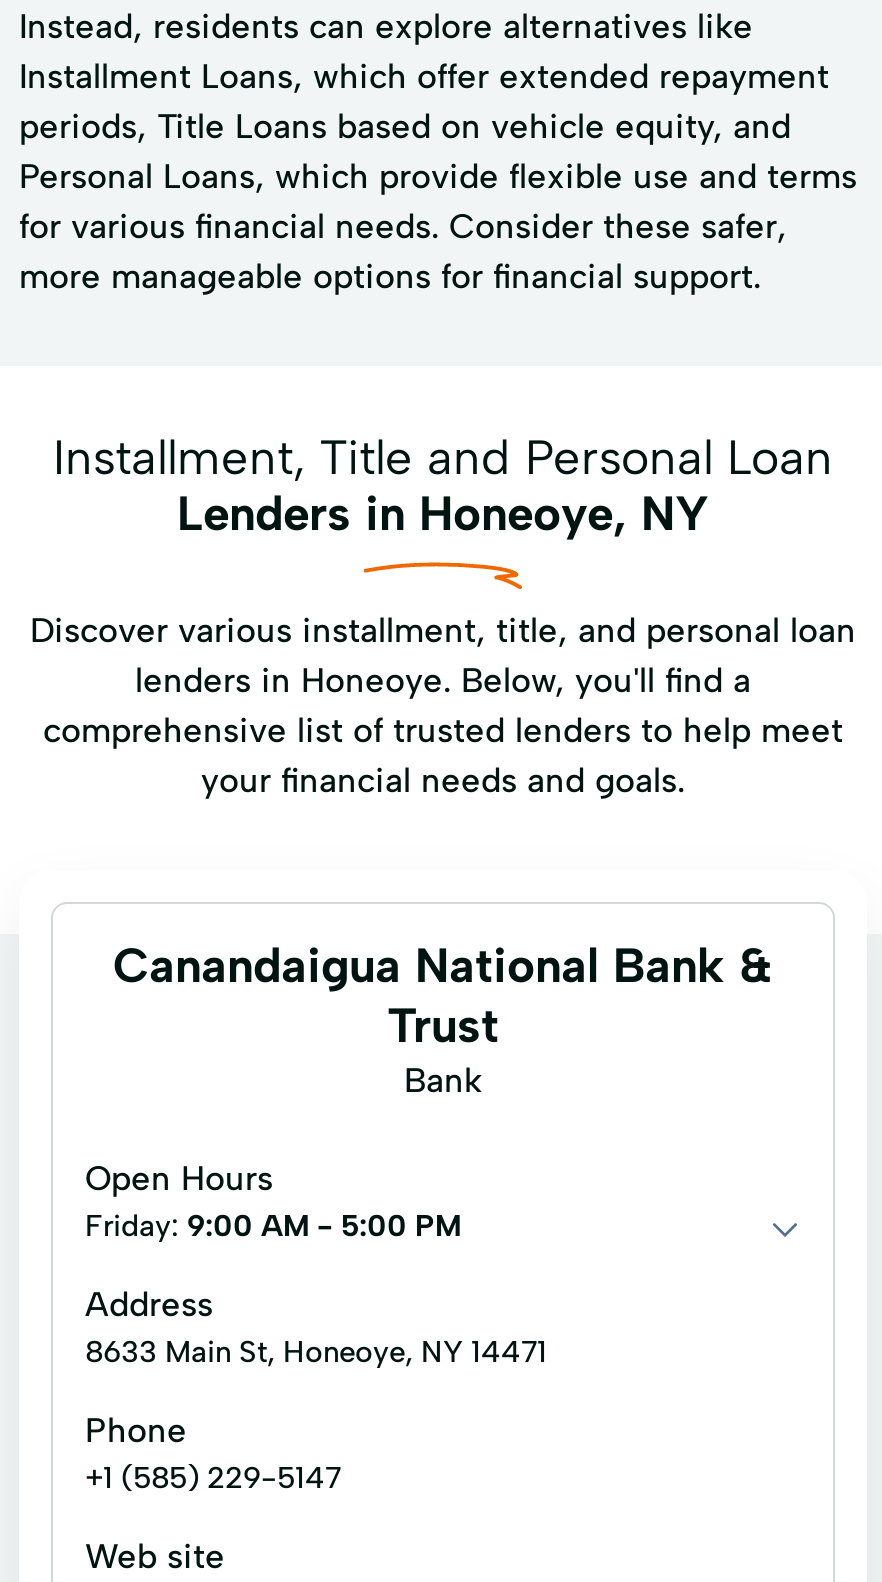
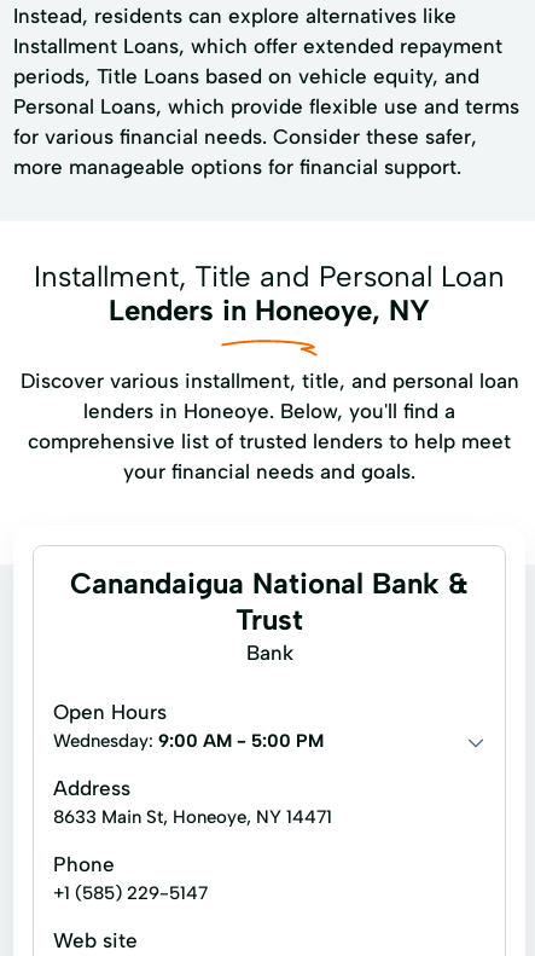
[85,1208,461,1244] Friday: 9:00 AM - 5:00 PM -> [53,730,324,752] Wednesday: 9:00 AM - 5:00 PM

